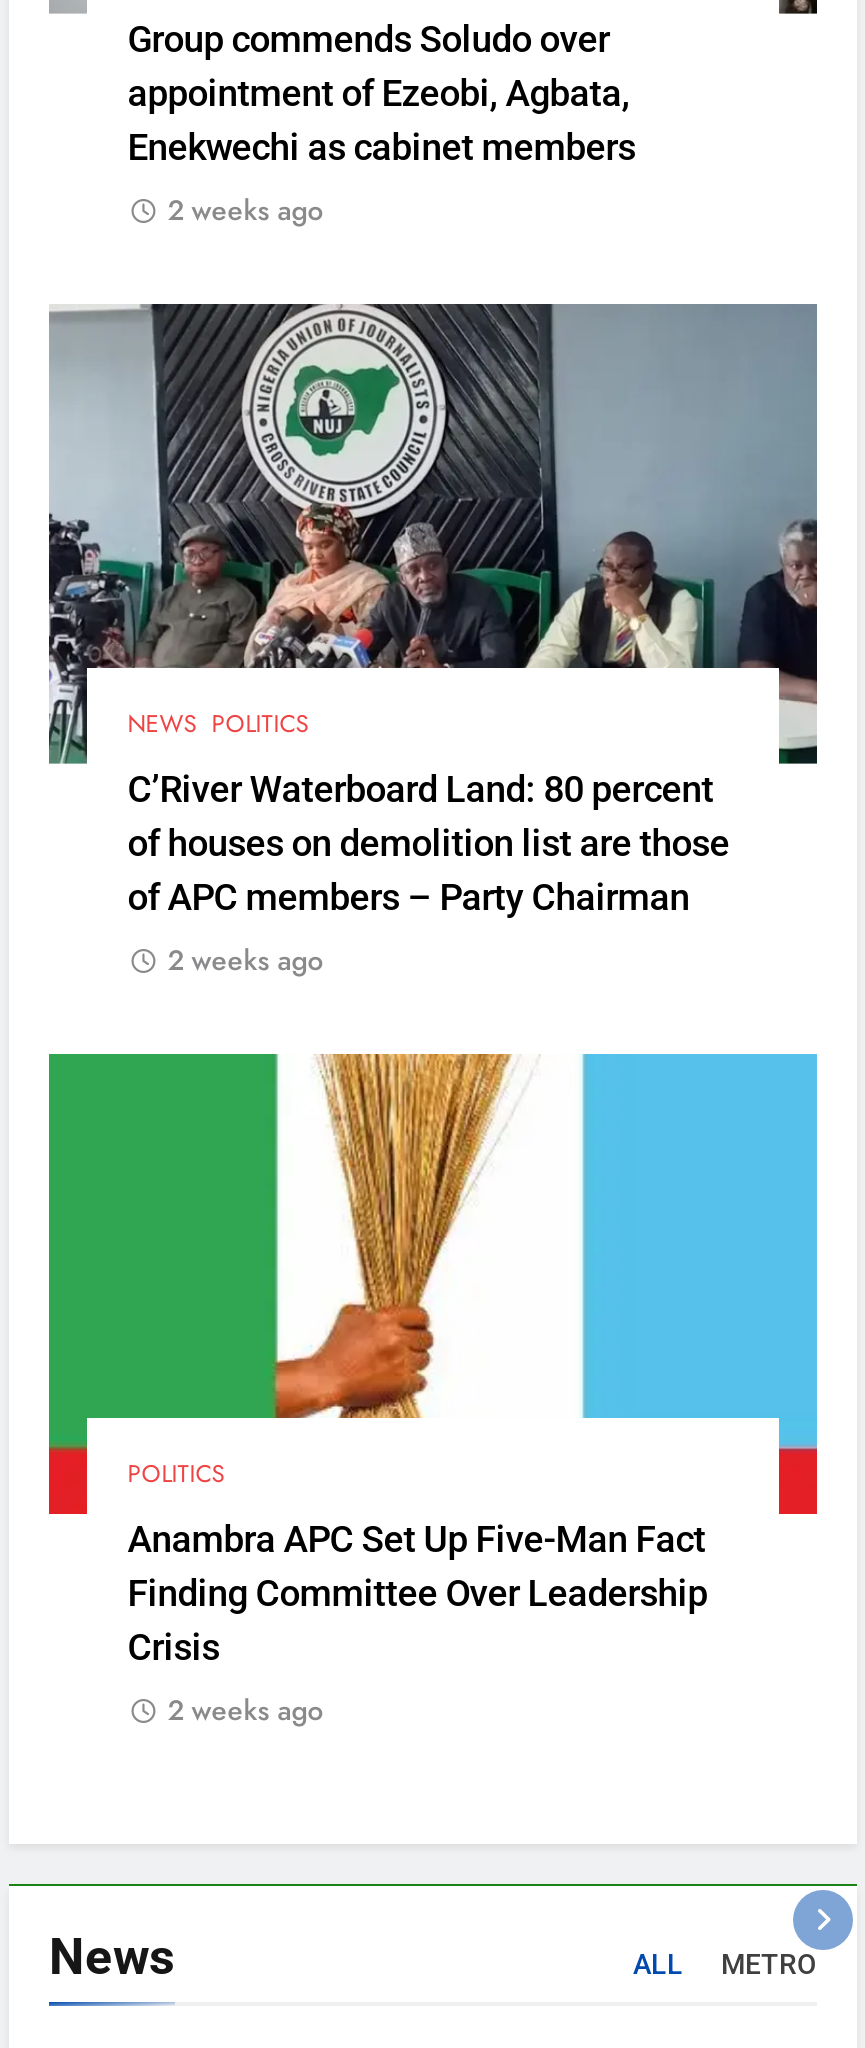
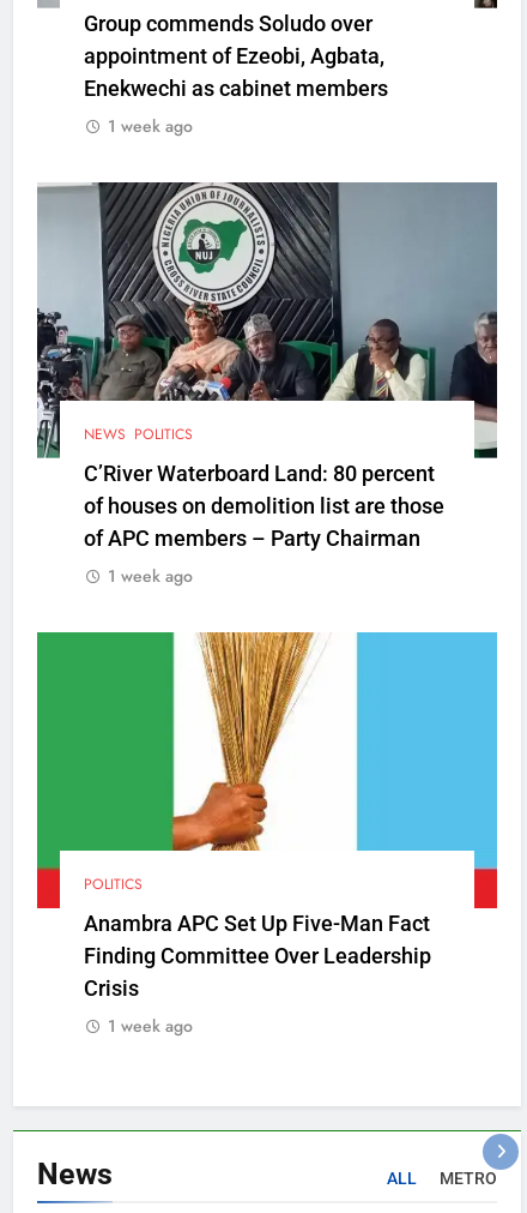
[167,189,323,229] 2 weeks ago -> [108,114,193,138] 1 week ago
[167,940,323,980] 2 weeks ago -> [108,564,193,588] 1 week ago
[167,1691,323,1731] 2 weeks ago -> [108,1014,193,1038] 1 week ago

